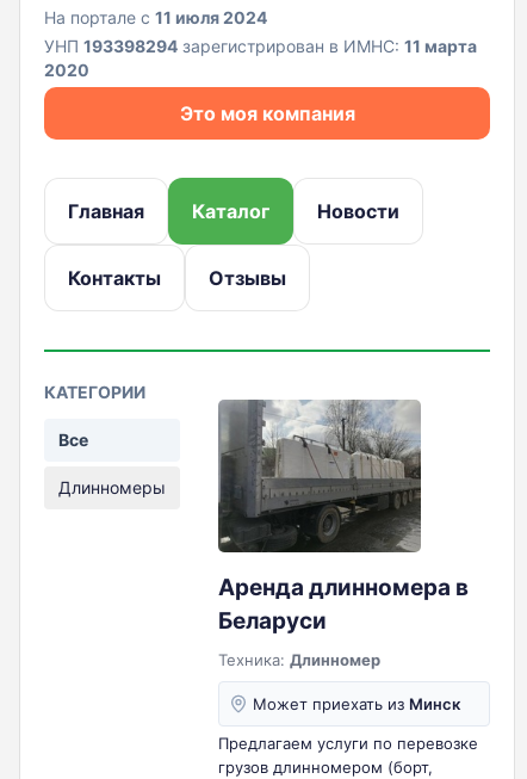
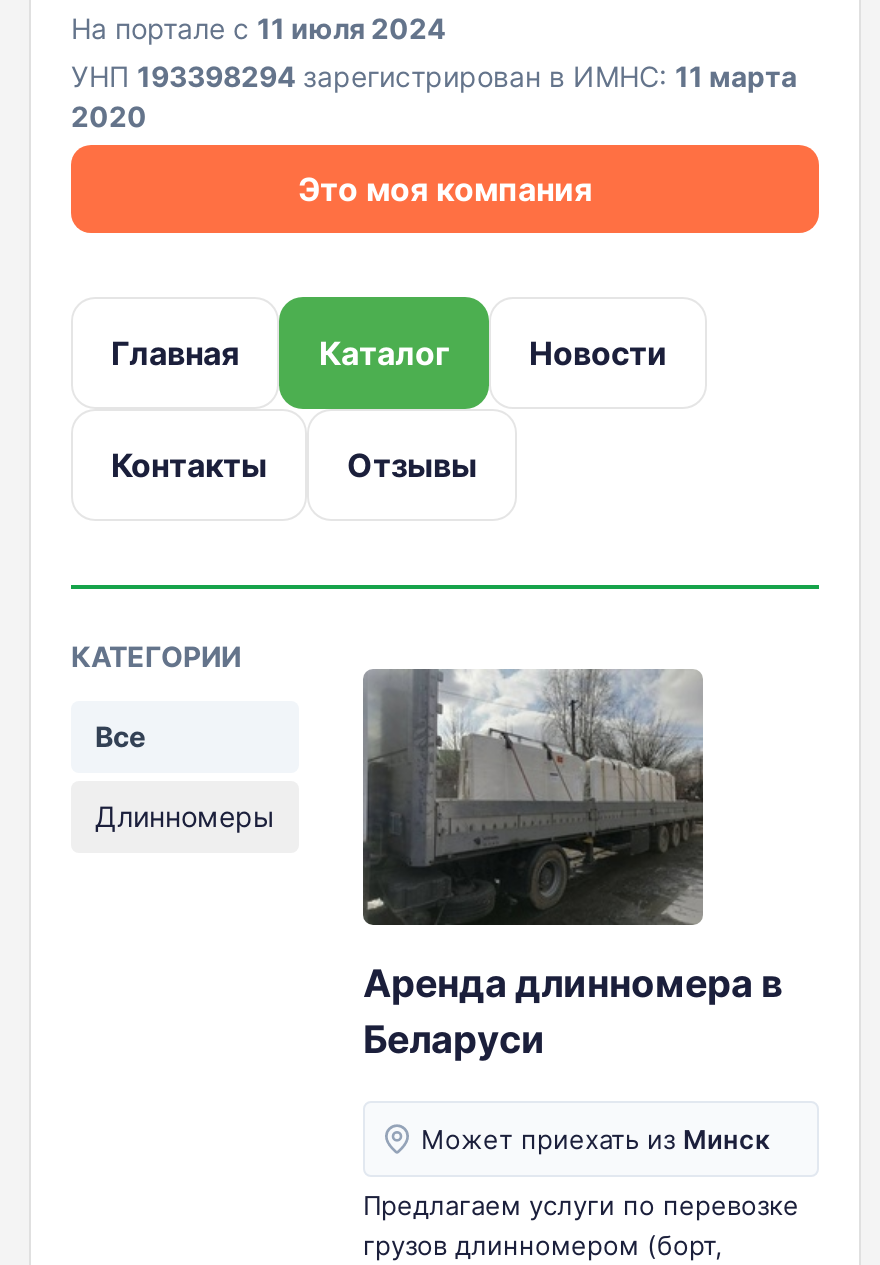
[218,650,380,669] Техника: Длинномер -> none

